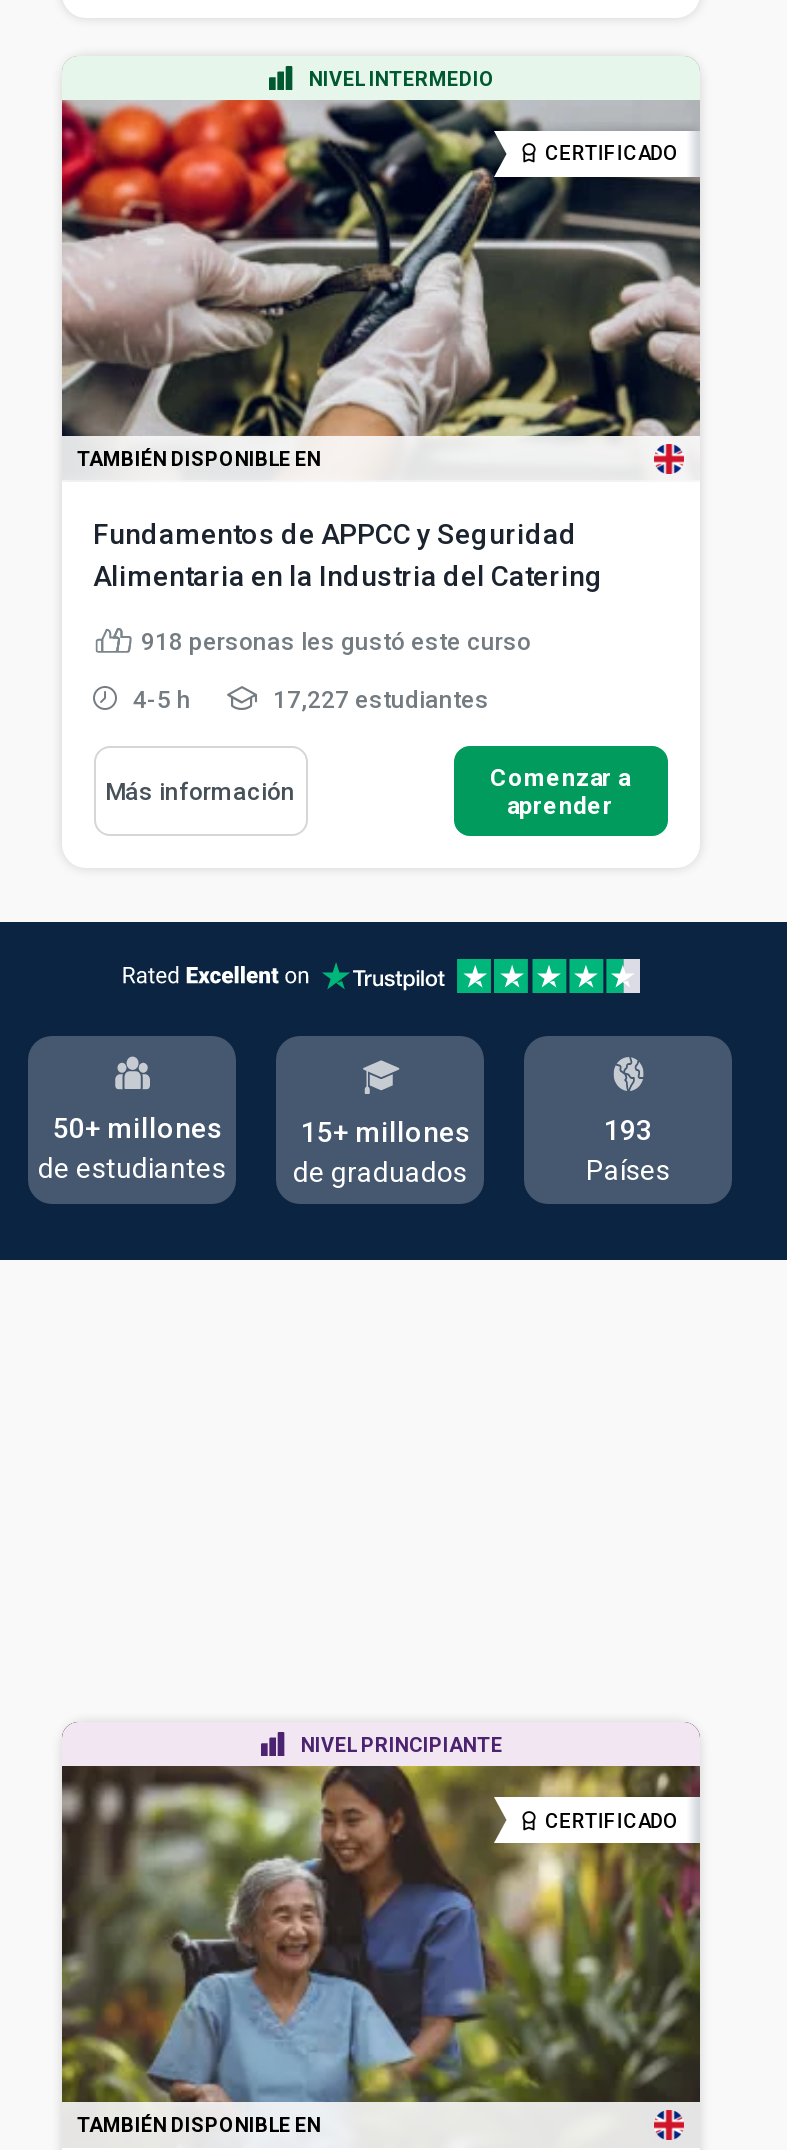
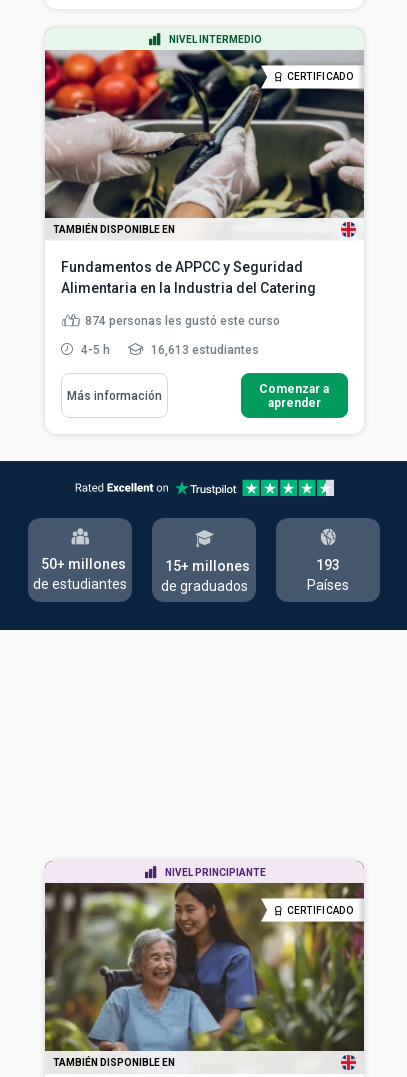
[141,628,531,656] 918 personas les gustó este curso -> [84,314,279,328] 874 personas les gustó este curso
[267,686,489,714] 17,227 estudiantes -> [147,343,258,357] 16,613 estudiantes

